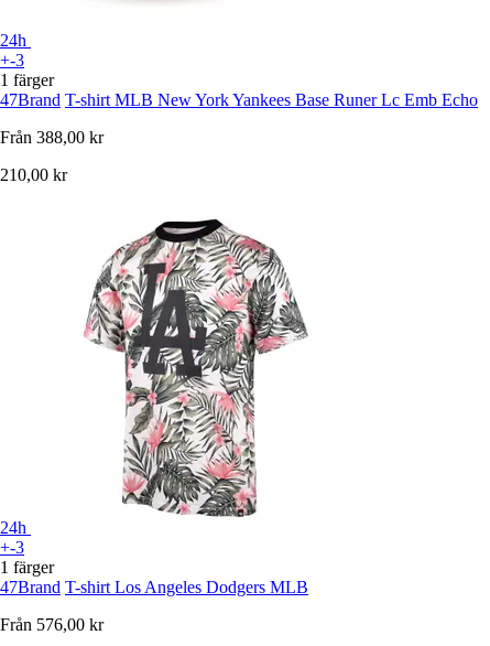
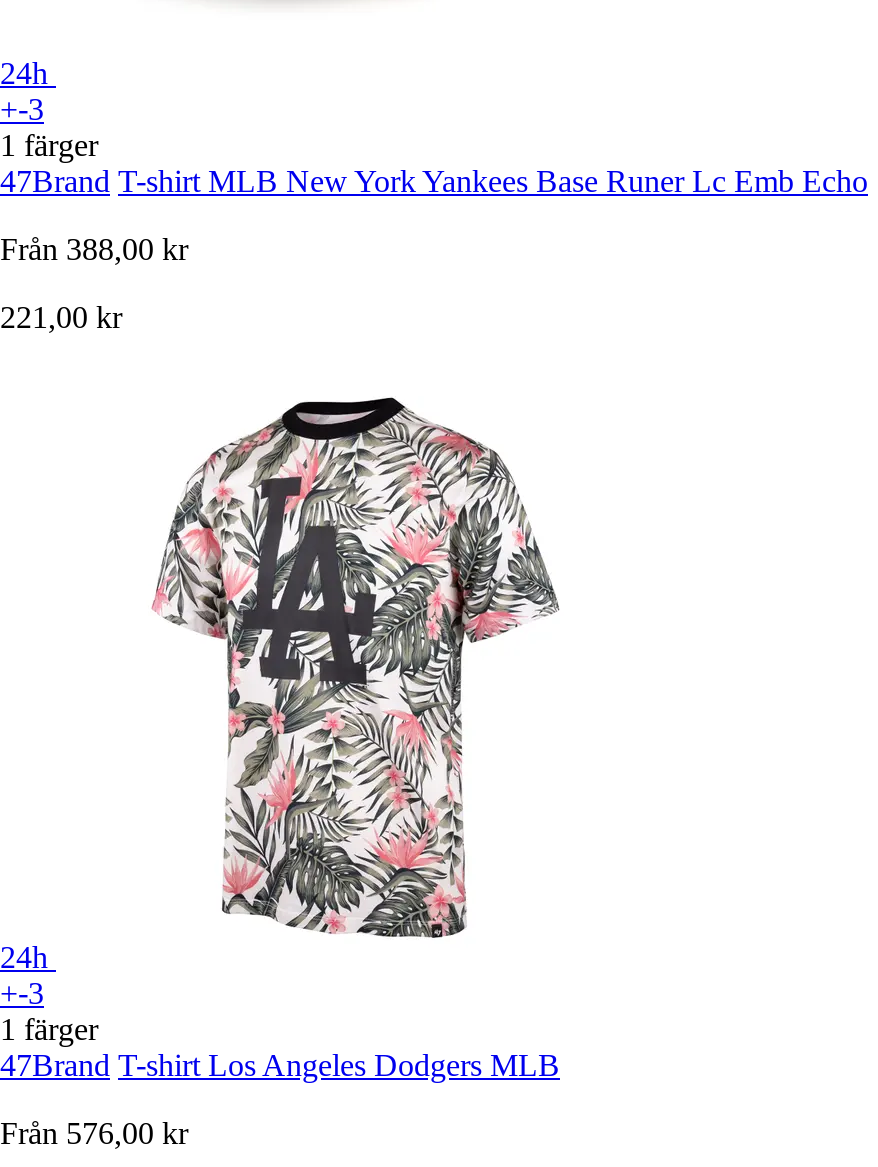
[0,166,67,185] 210,00 kr -> [0,301,122,335] 221,00 kr

